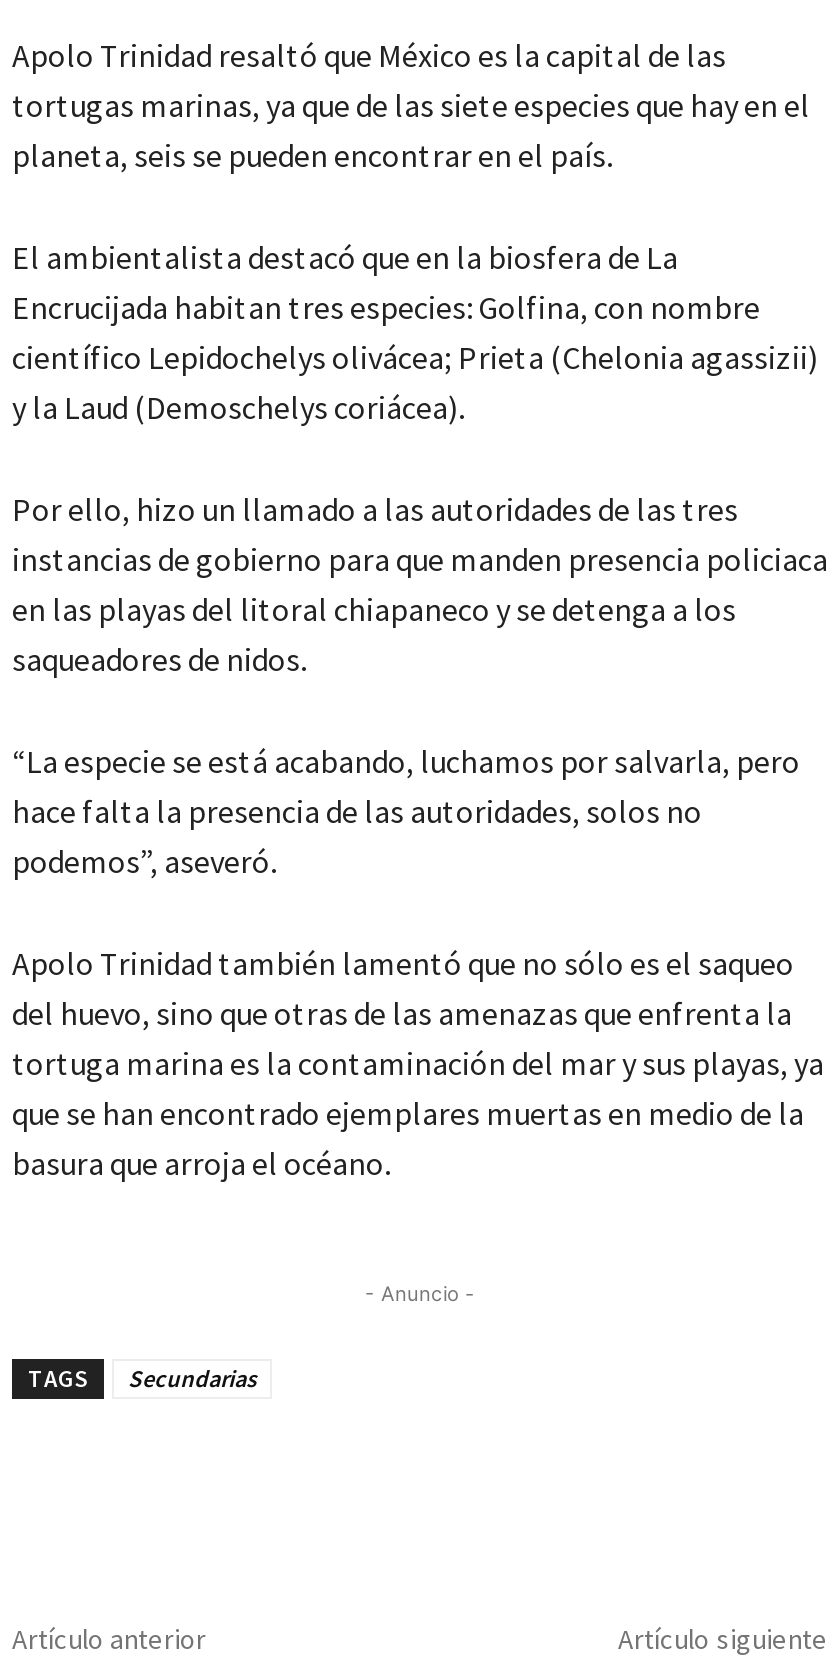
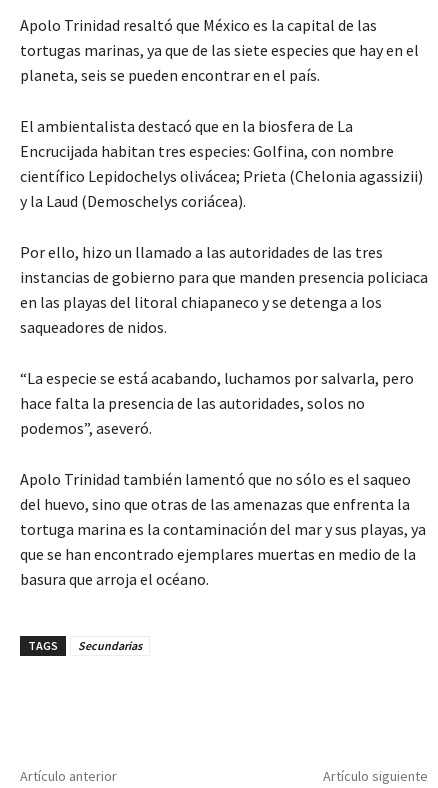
[365,1280,475,1304] - Anuncio - -> none

